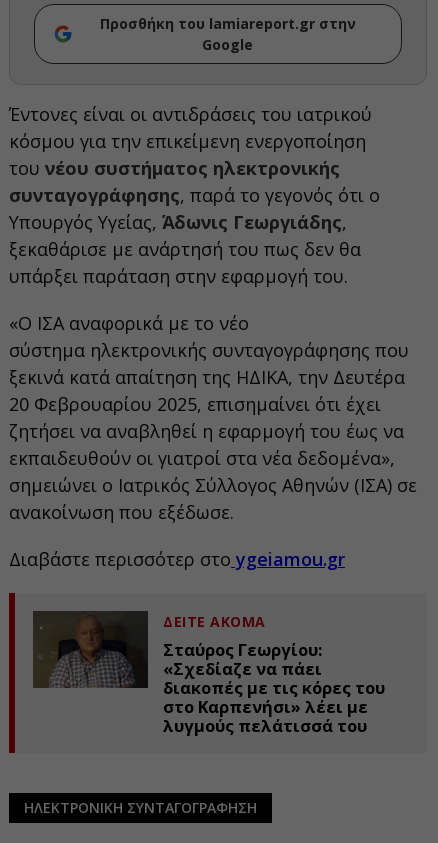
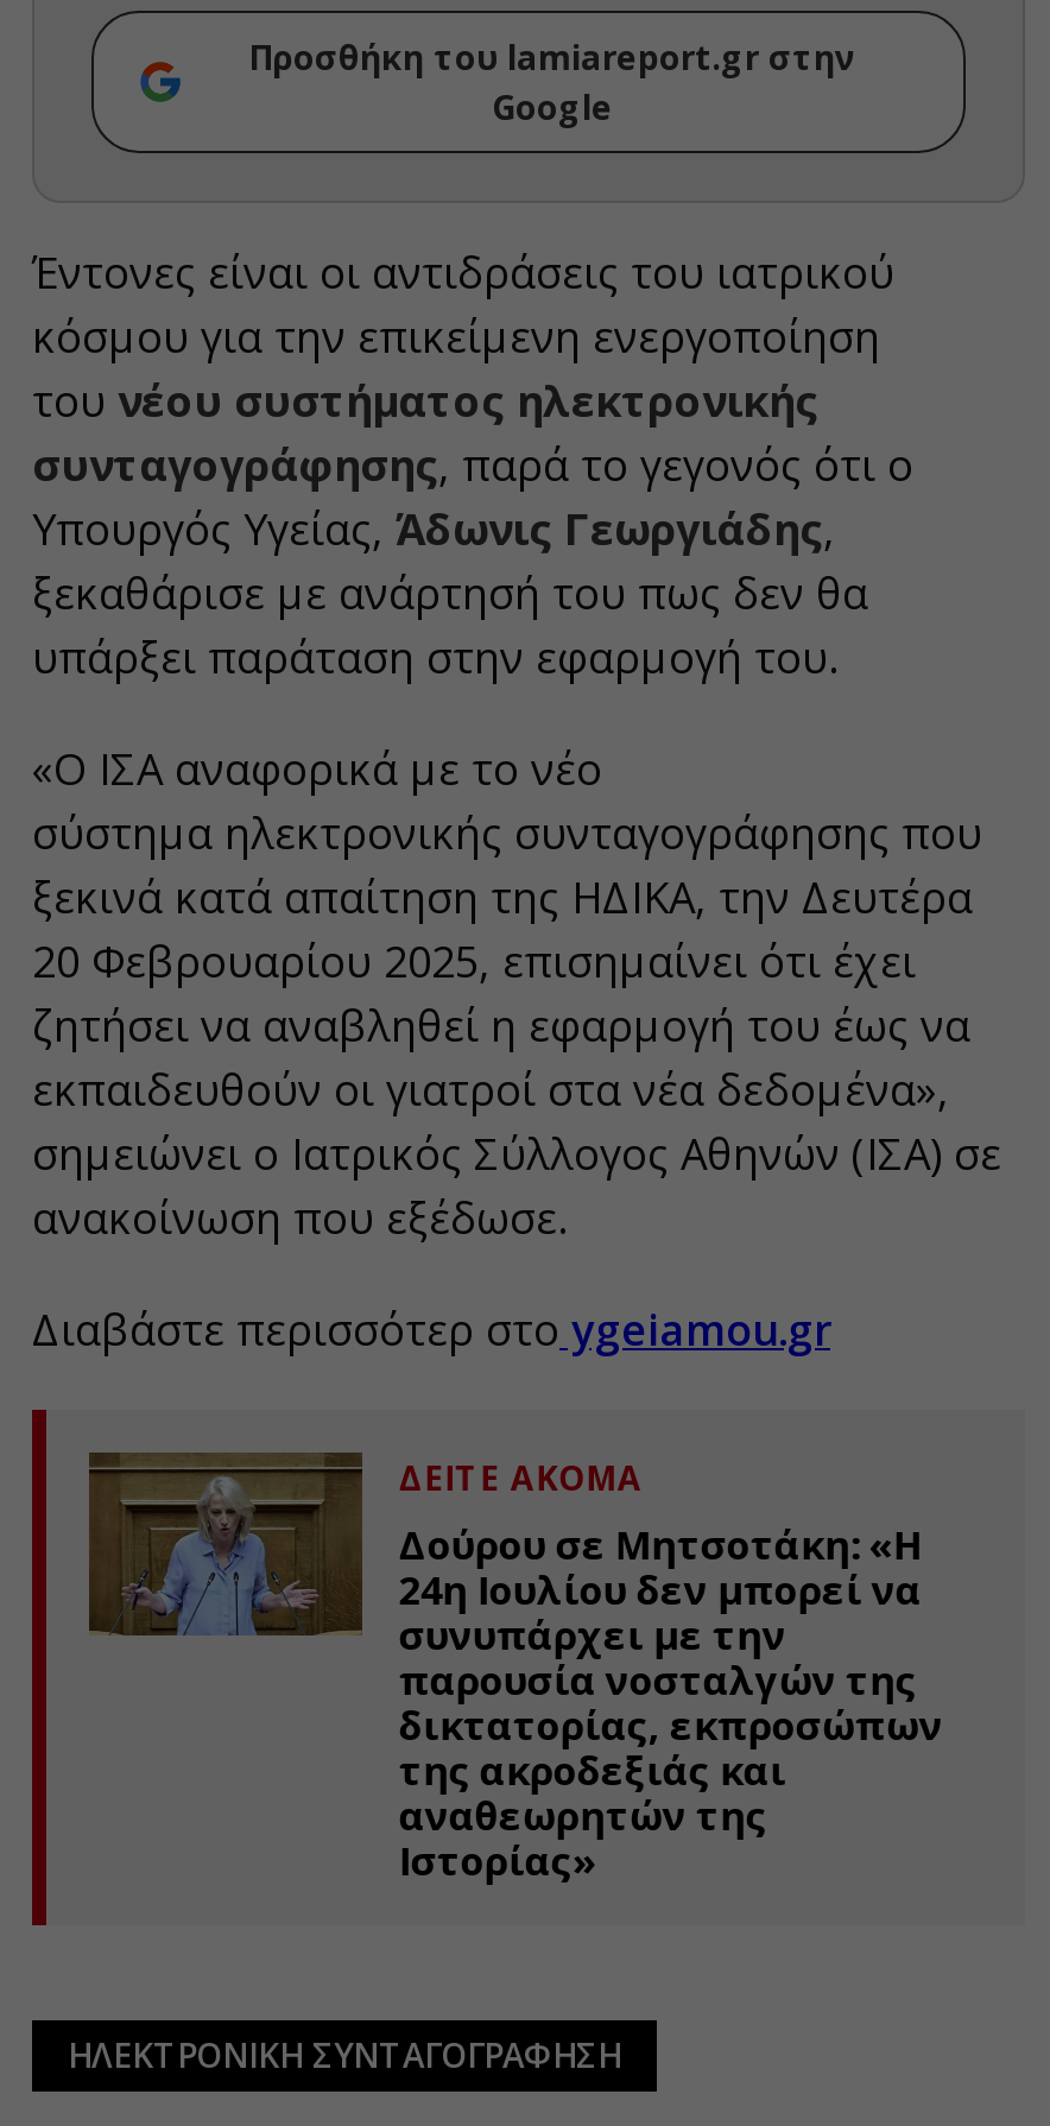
[33,611,385,737] [image] | Σταύρος Γεωργίου: | «Σχεδίαζε να πάει | διακοπές με τις κόρες του | στο Καρπενήσι» λέει με | λυγμούς πελάτισσά του -> [89,1453,943,1888] [image] | Δούρου σε Μητσοτάκη: «Η | 24η Ιουλίου δεν μπορεί να | συνυπάρχει με την | παρουσία νοσταλγών της | δικτατορίας, εκπροσώπων | της ακροδεξιάς και | αναθεωρητών της | Ιστορίας»

